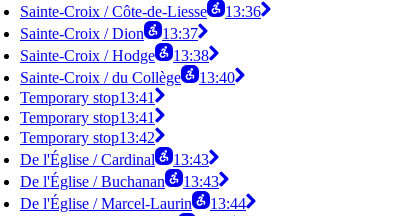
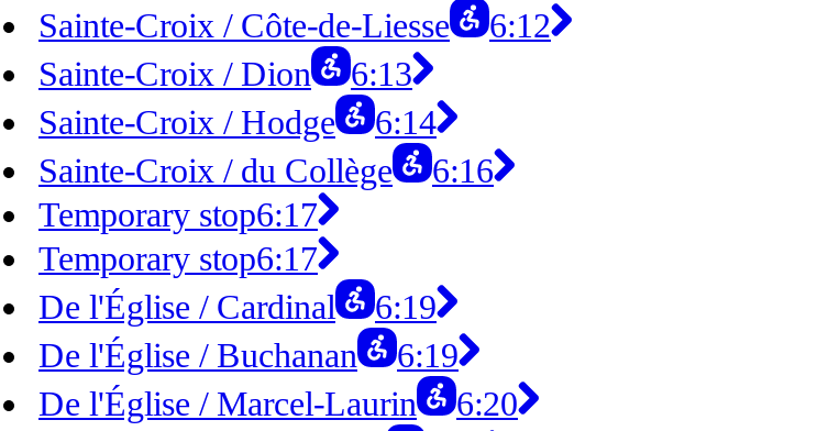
[20,3,261,20] Sainte-Croix / Côte-de-Liesse 13:36 -> [38,7,551,44] Sainte-Croix / Côte-de-Liesse 6:12
[20,25,198,42] Sainte-Croix / Dion 13:37 -> [38,55,412,93] Sainte-Croix / Dion 6:13
[20,47,209,64] Sainte-Croix / Hodge 13:38 -> [38,104,437,141] Sainte-Croix / Hodge 6:14
[20,69,235,146] 13:40 | Temporary stop 13:41 | Temporary stop 13:41 | Temporary stop 13:42 -> [38,152,494,278] 6:16 | Temporary stop6:17 | Temporary stop6:17
[20,151,209,168] De l'Église / Cardinal 13:43 -> [38,289,437,326] De l'Église / Cardinal 6:19
[20,173,219,190] De l'Église / Buchanan 13:43 -> [38,337,459,374] De l'Église / Buchanan 6:19
[20,195,246,212] De l'Église / Marcel-Laurin 13:44 -> [38,385,518,423] De l'Église / Marcel-Laurin 6:20

